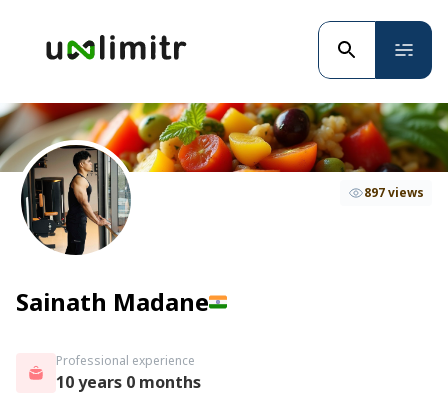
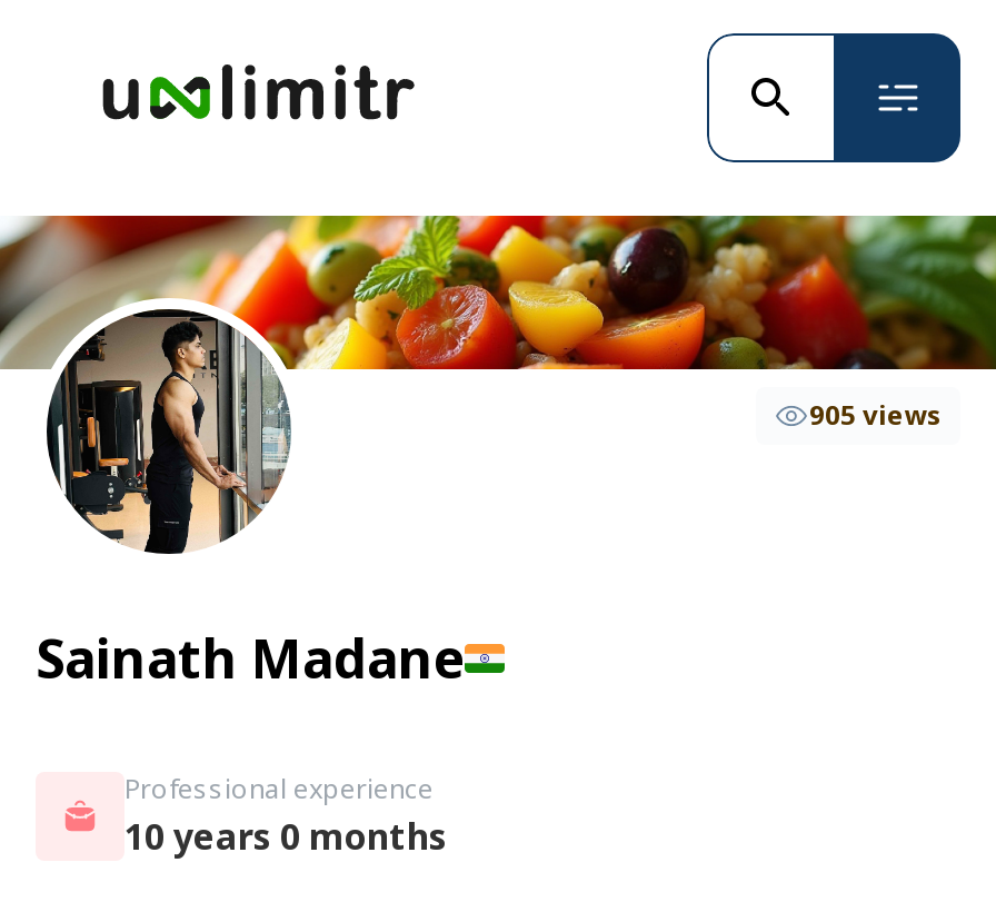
[364,184,424,201] 897 views -> [809,396,943,434] 905 views

